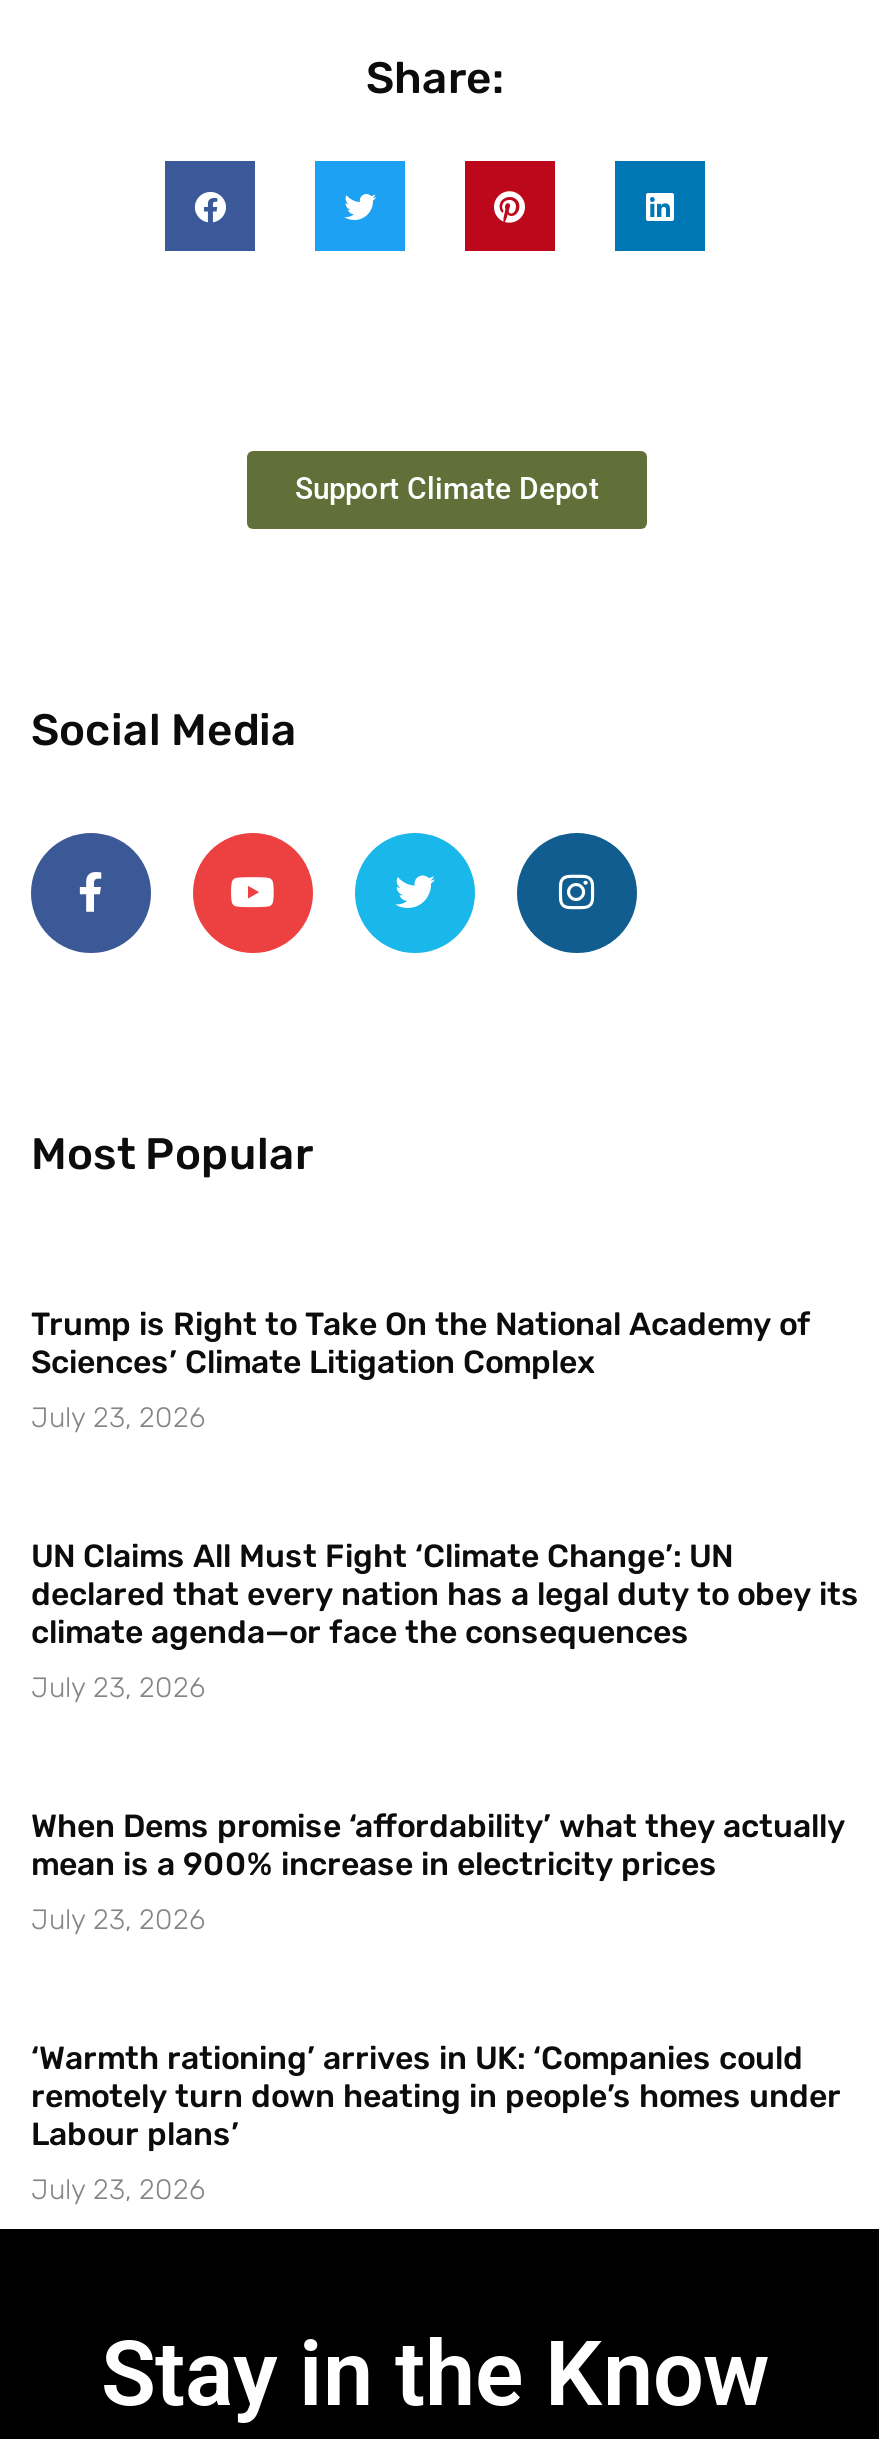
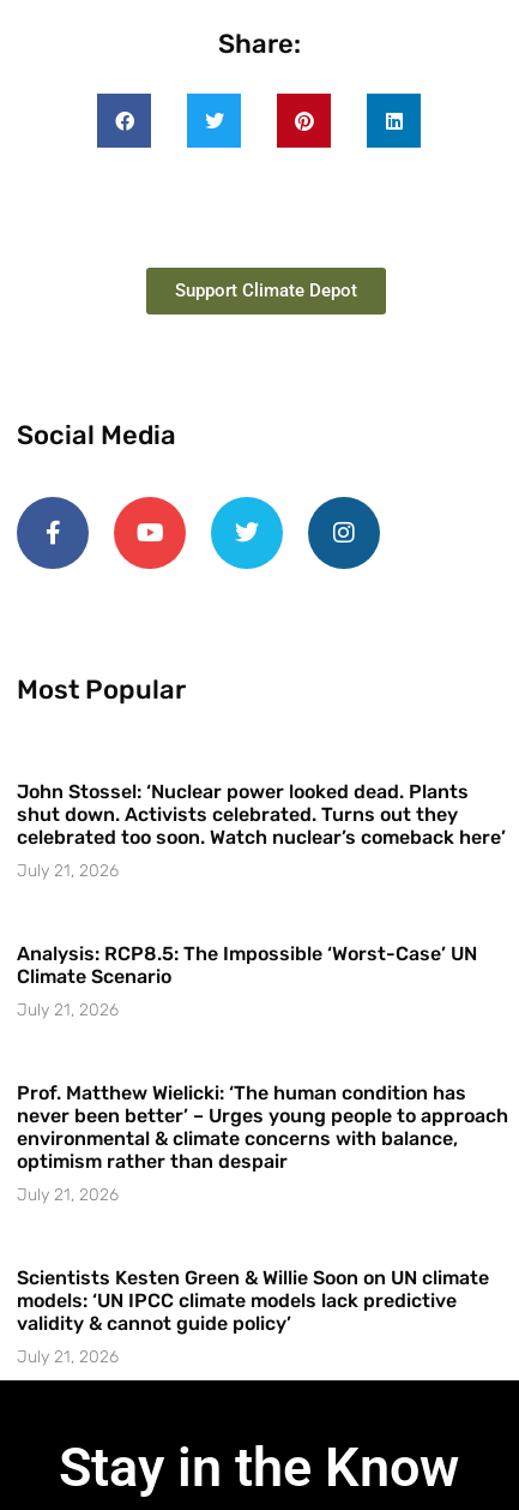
[31,1306,811,1382] Trump is Right to Take On the National Academy of | Sciences’ Climate Litigation Complex -> [17,781,506,849] John Stossel: ‘Nuclear power looked dead. Plants | shut down. Activists celebrated. Turns out they | celebrated too soon. Watch nuclear’s comeback here’
[31,1402,205,1436] July 23, 2026 -> [17,861,119,882] July 21, 2026
[31,1538,859,1652] UN Claims All Must Fight ‘Climate Change’: UN | declared that every nation has a legal duty to obey its | climate agenda—or face the consequences -> [17,943,477,988] Analysis: RCP8.5: The Impossible ‘Worst-Case’ UN | Climate Scenario
[31,1672,205,1706] July 23, 2026 -> [17,1000,119,1021] July 21, 2026
[31,1808,845,1884] When Dems promise ‘affordability’ what they actually | mean is a 900% increase in electricity prices -> [17,1082,508,1173] Prof. Matthew Wielicki: ‘The human condition has | never been better’ – Urges young people to approach | environmental & climate concerns with balance, | optimism rather than despair
[31,1904,205,1938] July 23, 2026 -> [17,1185,119,1206] July 21, 2026
[31,2040,841,2154] ‘Warmth rationing’ arrives in UK: ‘Companies could | remotely turn down heating in people’s homes under | Labour plans’ -> [17,1267,489,1335] Scientists Kesten Green & Willie Soon on UN climate | models: ‘UN IPCC climate models lack predictive | validity & cannot guide policy’
[31,2174,205,2208] July 23, 2026 -> [17,1347,119,1368] July 21, 2026

